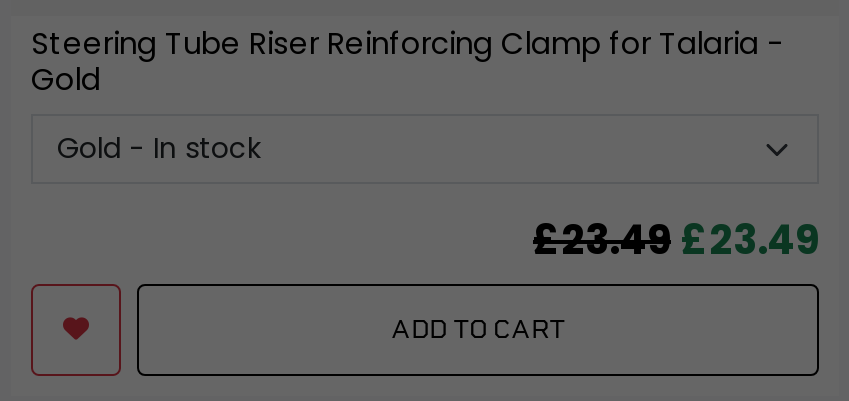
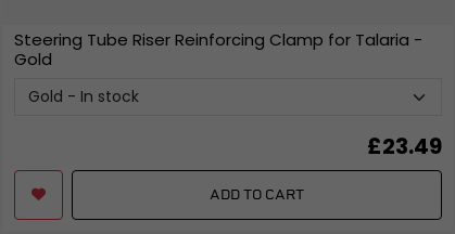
[533,212,819,268] £23.49 £23.49 -> [367,131,442,161] £23.49

